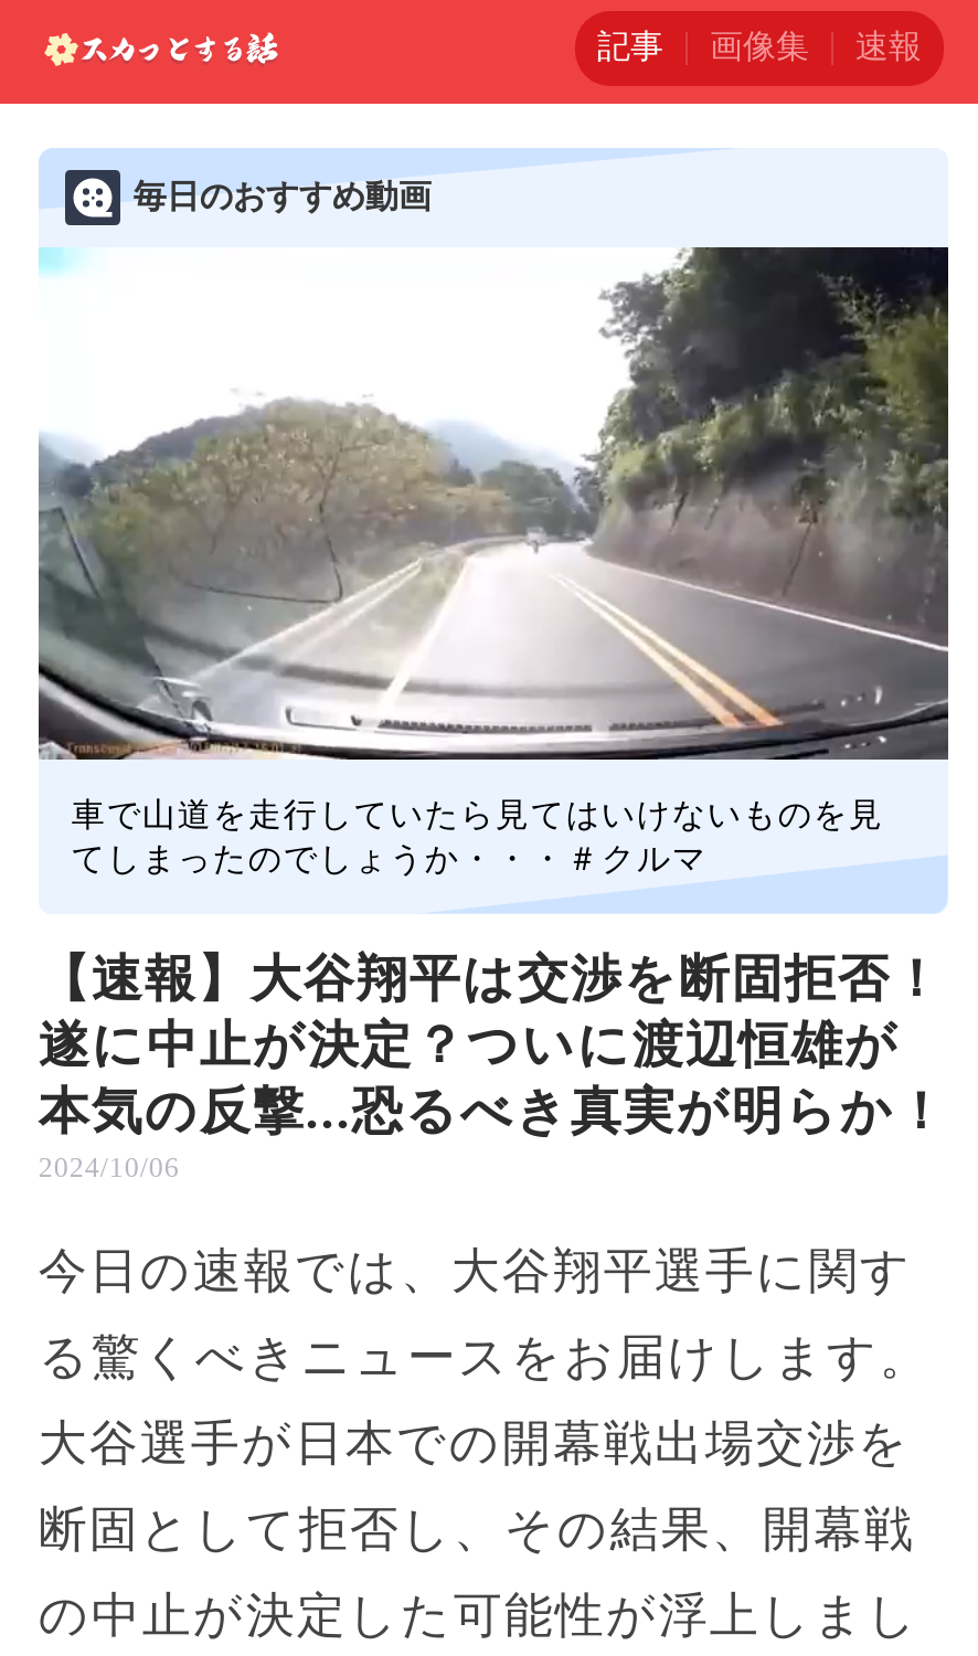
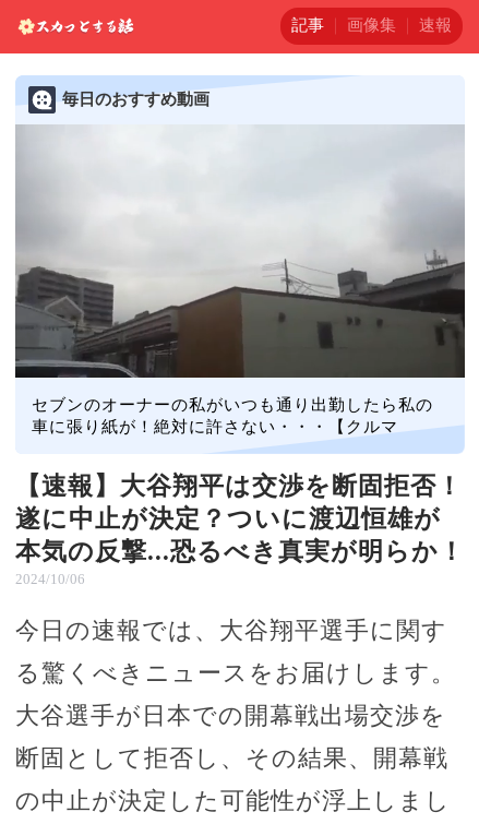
[39,245,950,876] [image] | 車で山道を走行していたら見てはいけないものを見 | てしまったのでしょうか・・・＃クルマ -> [15,124,465,435] [image] | セブンのオーナーの私がいつも通り出勤したら私の | 車に張り紙が！絶対に許さない・・・【クルマ

